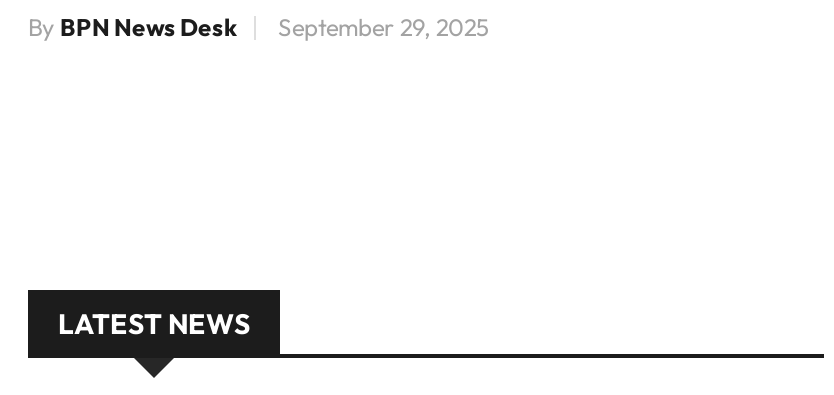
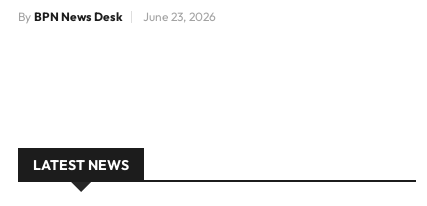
[28,11,488,41] By BPN News Desk September 29, 2025 -> [18,9,216,24] By BPN News Desk June 23, 2026

